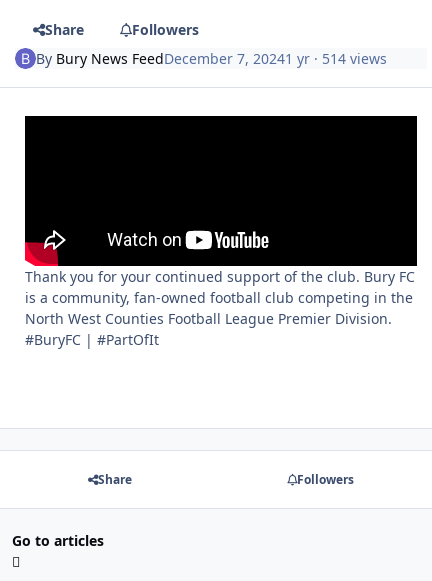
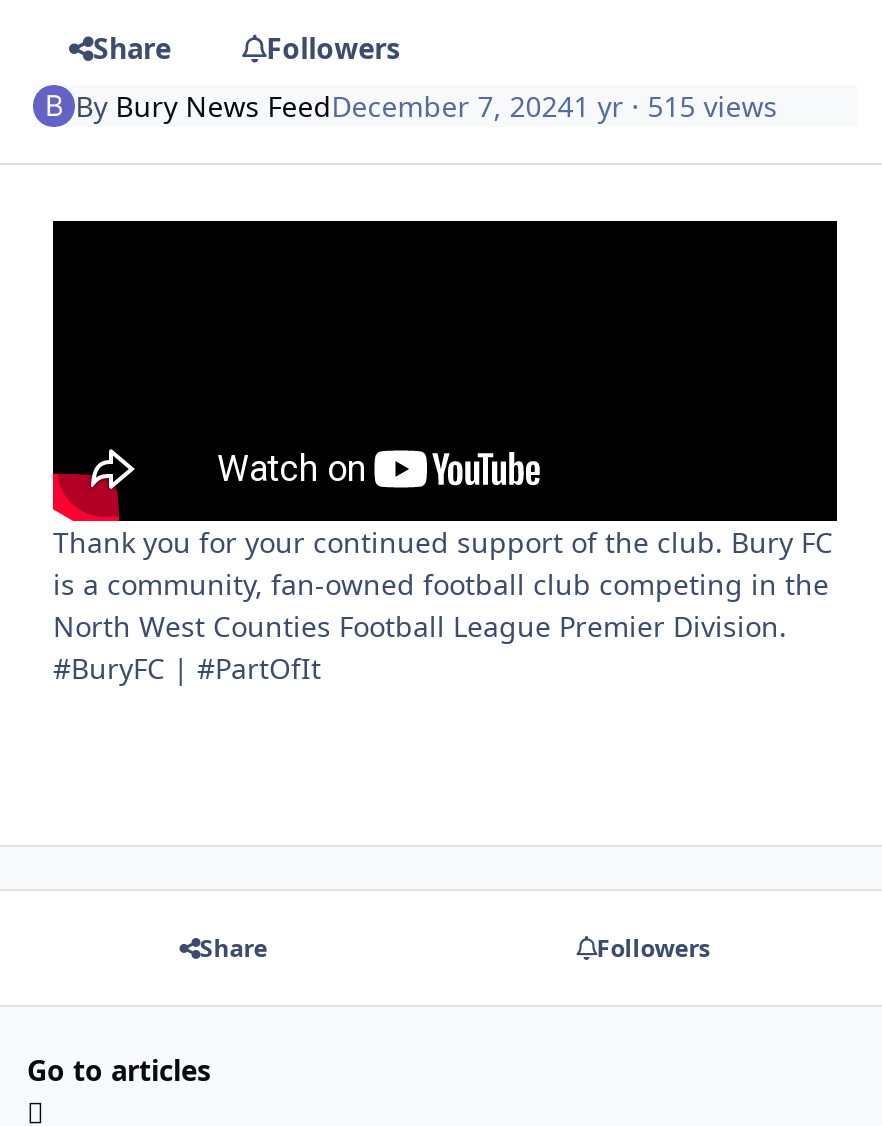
[36,49,387,68] By Bury News FeedDecember 7, 20241 yr · 514 views -> [75,87,777,125] By Bury News FeedDecember 7, 20241 yr · 515 views

